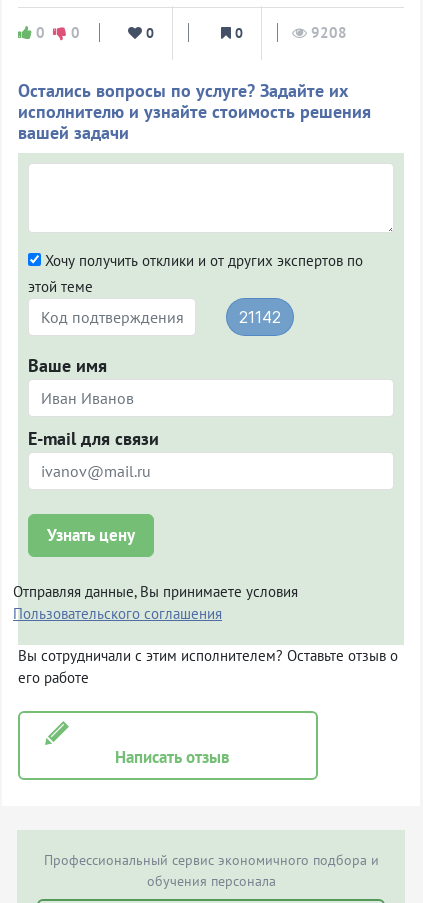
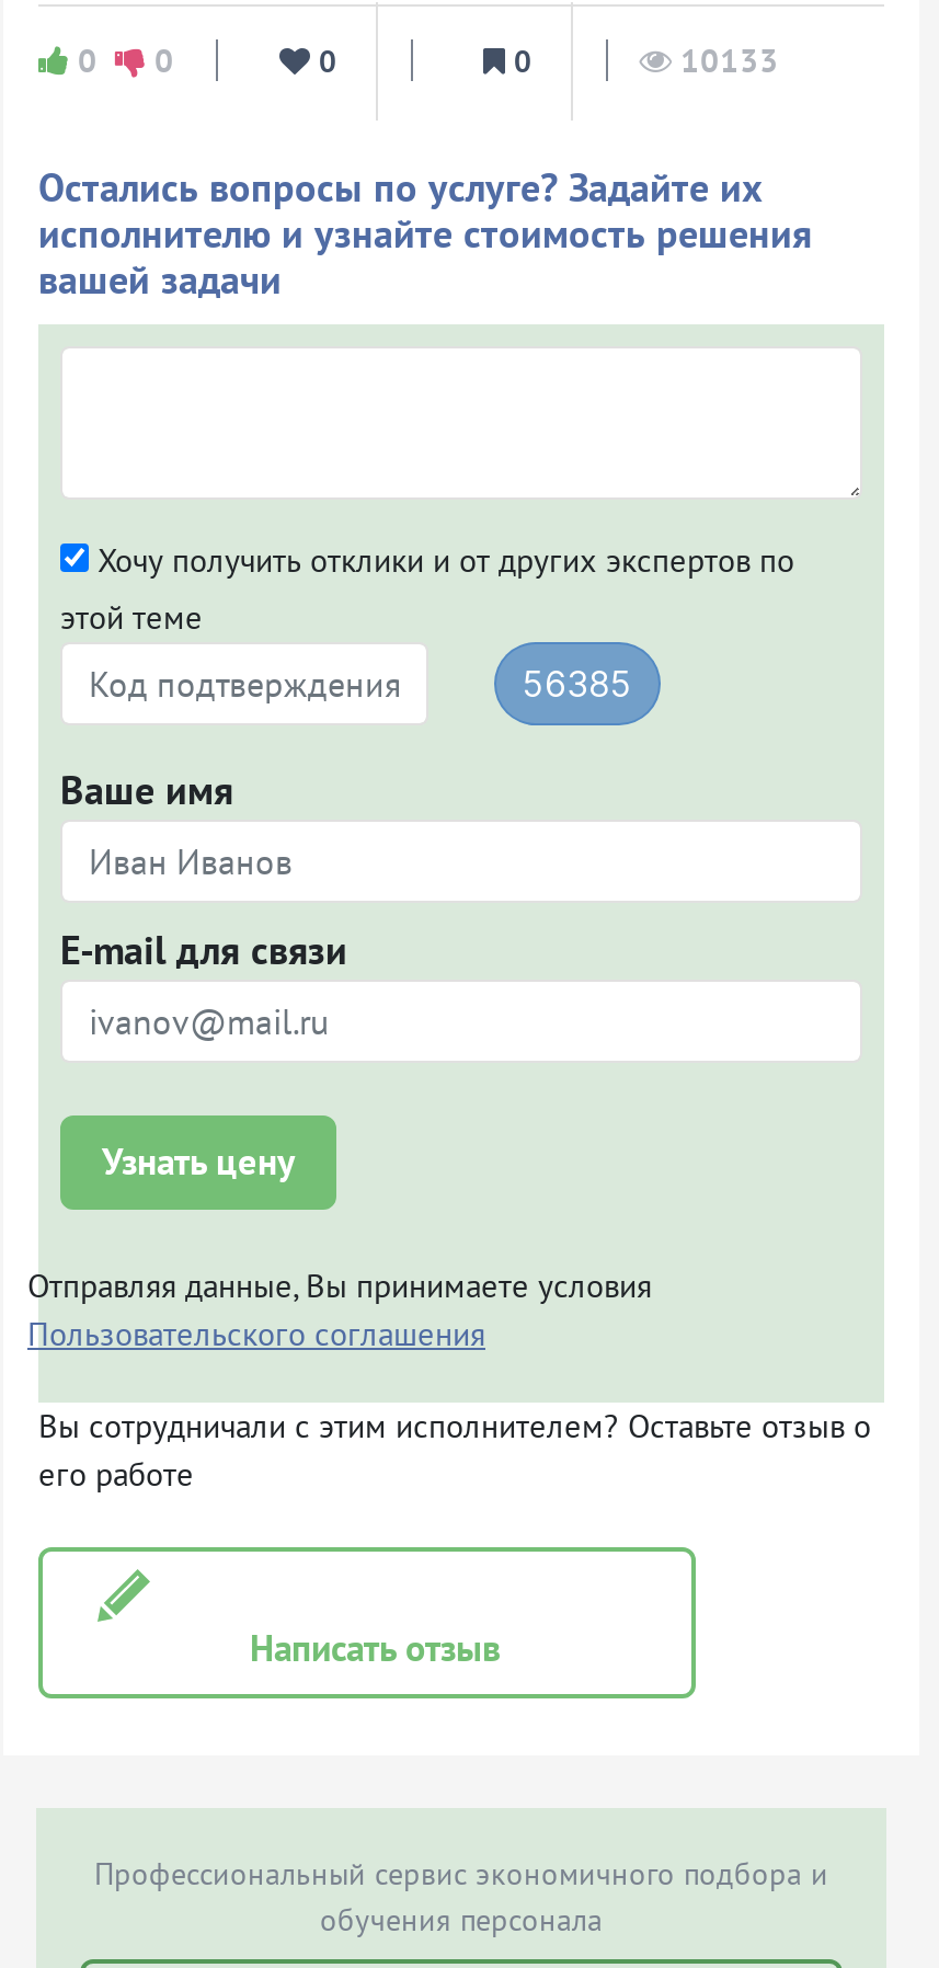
[307,23,347,42] 9208 -> [672,39,779,80] 10133
[239,307,281,327] 21142 -> [523,661,632,705] 56385

